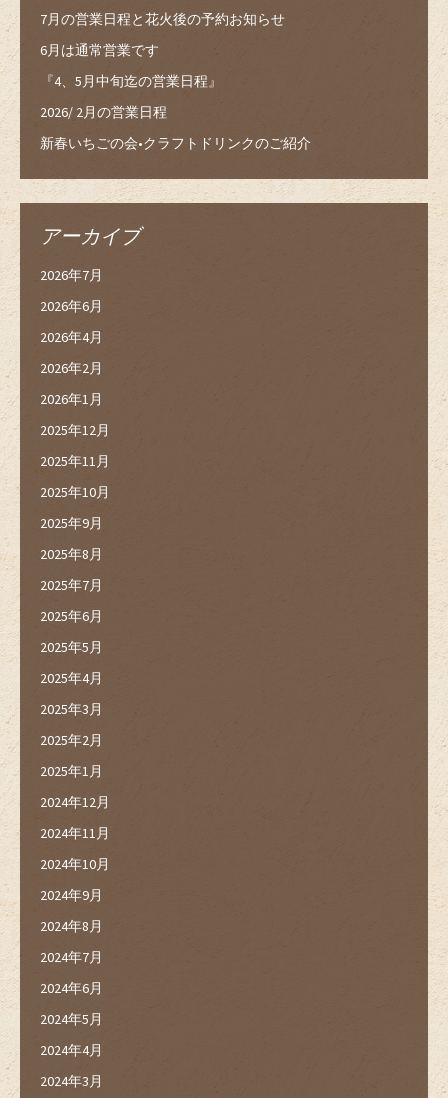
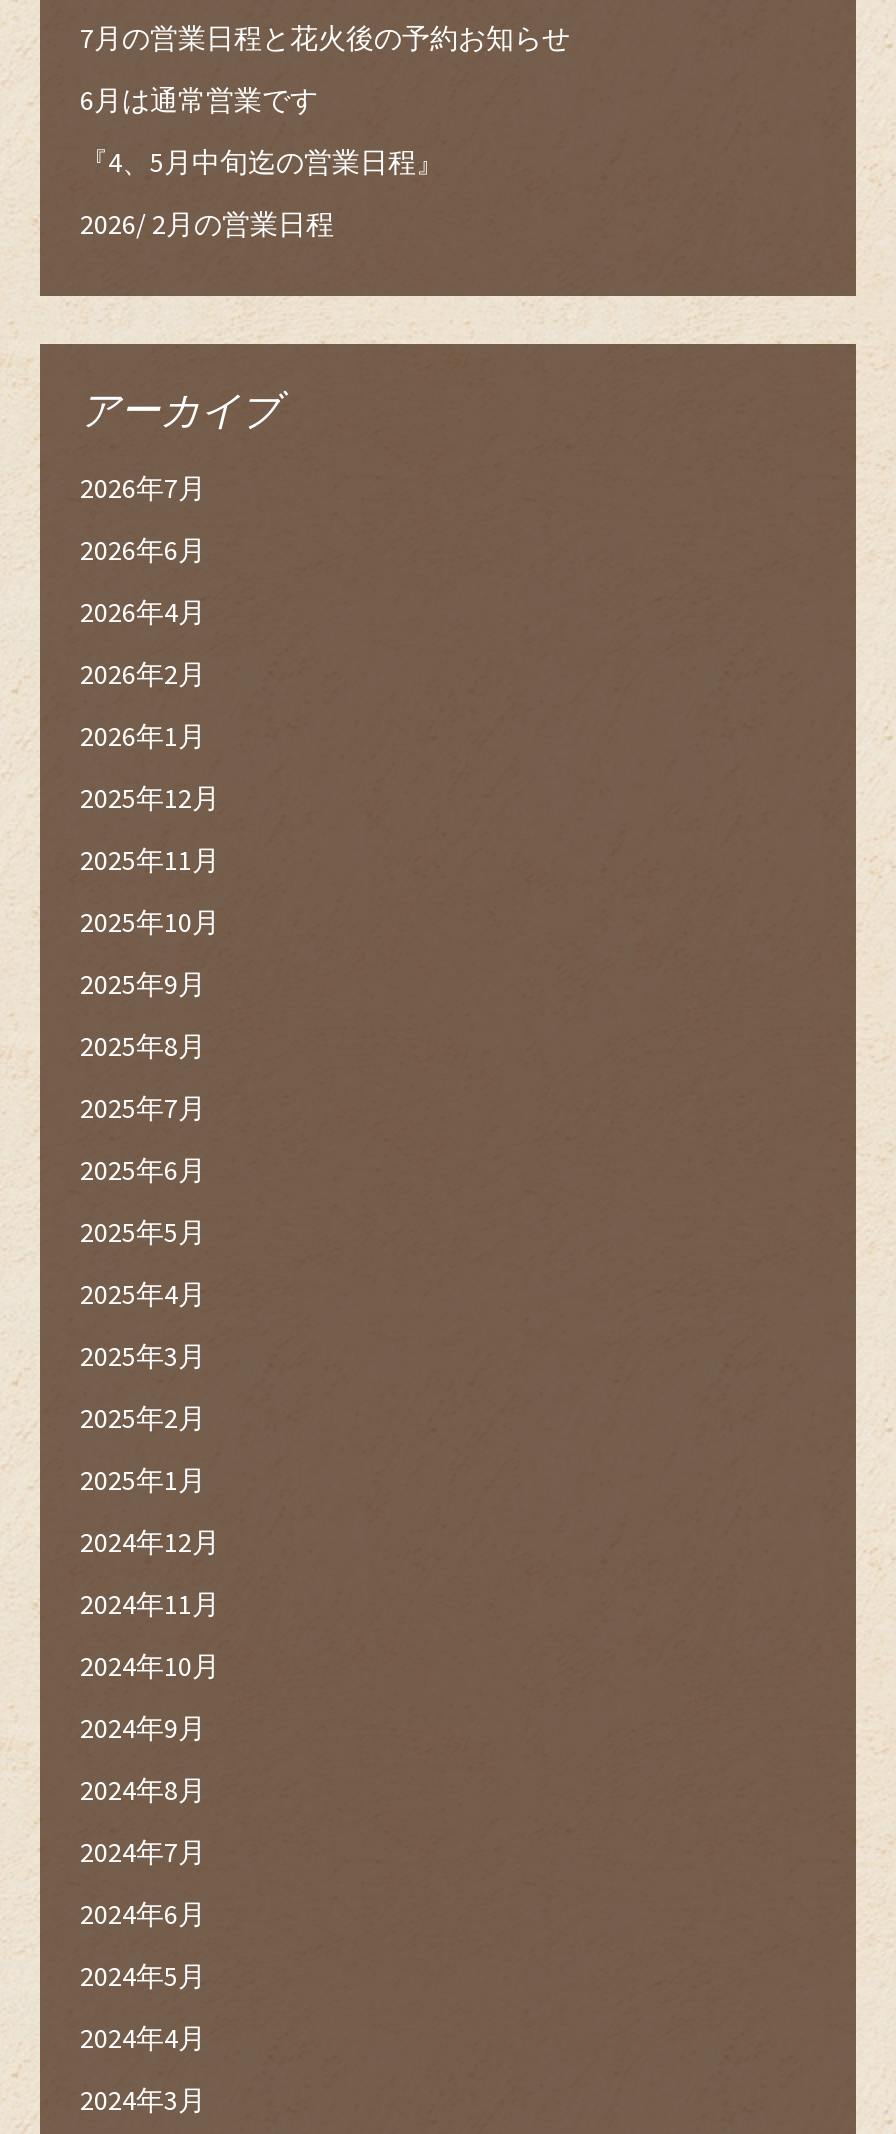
[40,134,311,152] 新春いちごの会•クラフトドリンクのご紹介 -> none

